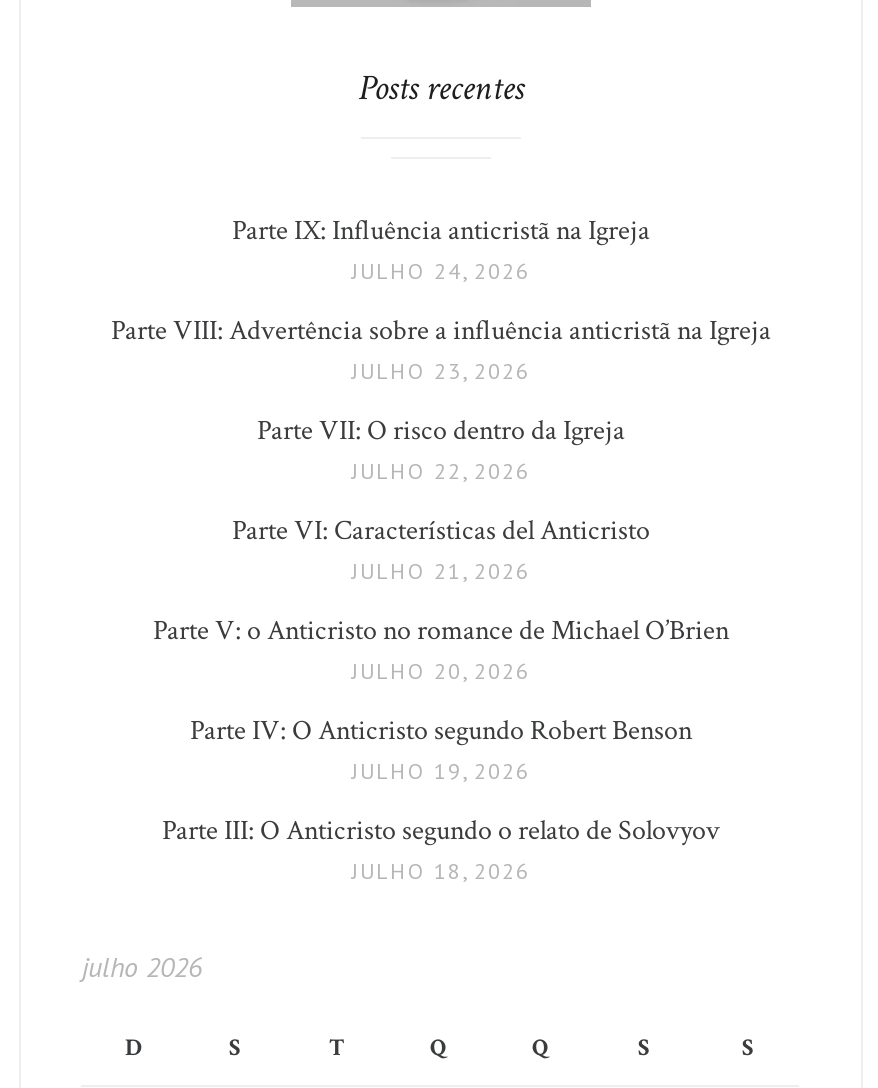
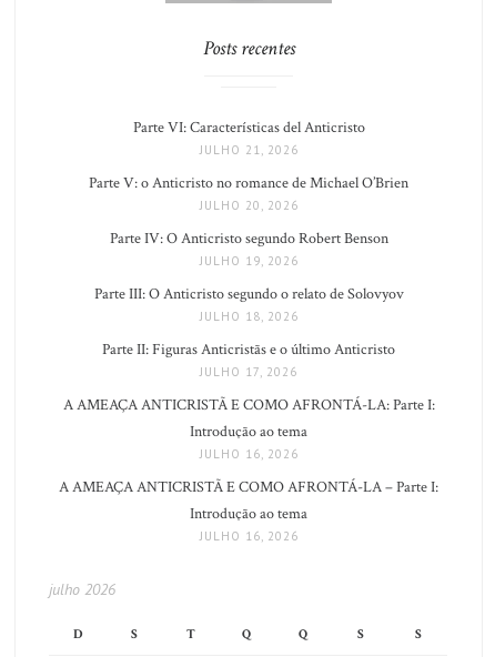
[111,212,771,484] Parte IX: Influência anticristã na Igreja | JULHO 24, 2026 | Parte VIII: Advertência sobre a influência anticristã na Igreja | JULHO 23, 2026 | Parte VII: O risco dentro da Igreja | JULHO 22, 2026 -> none
moved [153,512,729,884] -> [89,118,408,324]: Parte VI: Características del Anticristo | JULHO 21, 2026 | Parte V: o Anticristo no romance de Michael O’Brien | JULHO 20, 2026 | Parte IV: O Anticristo segundo Robert Benson | JULHO 19, 2026 | Parte III: O Anticristo segundo o relato de Solovyov | JULHO 18, 2026
none -> [59,340,438,544] Parte II: Figuras Anticristãs e o último Anticristo | JULHO 17, 2026 | A AMEAÇA ANTICRISTÃ E COMO AFRONTÁ-LA: Parte I: | Introdução ao tema | JULHO 16, 2026 | A AMEAÇA ANTICRISTÃ E COMO AFRONTÁ-LA – Parte I: | Introdução ao tema | JULHO 16, 2026

